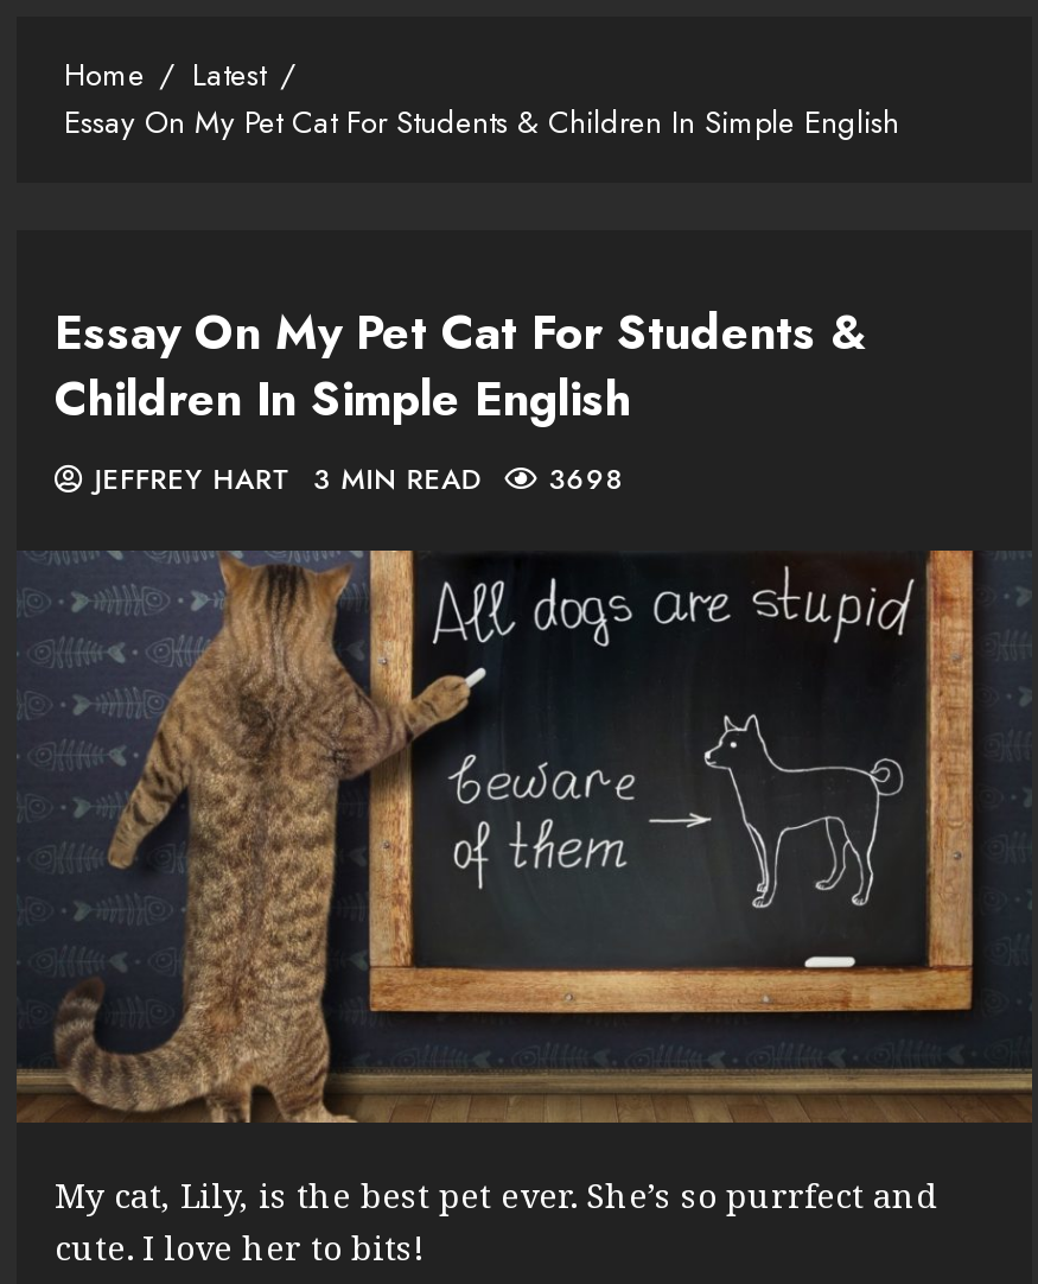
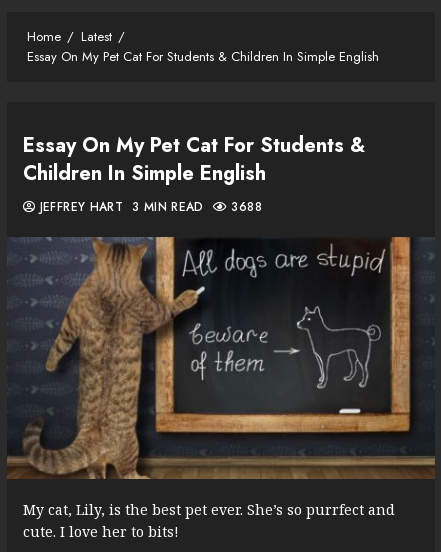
[84,458,624,501] JEFFREY HART 3 MIN READ 3698 -> [35,198,262,216] JEFFREY HART 3 MIN READ 3688

